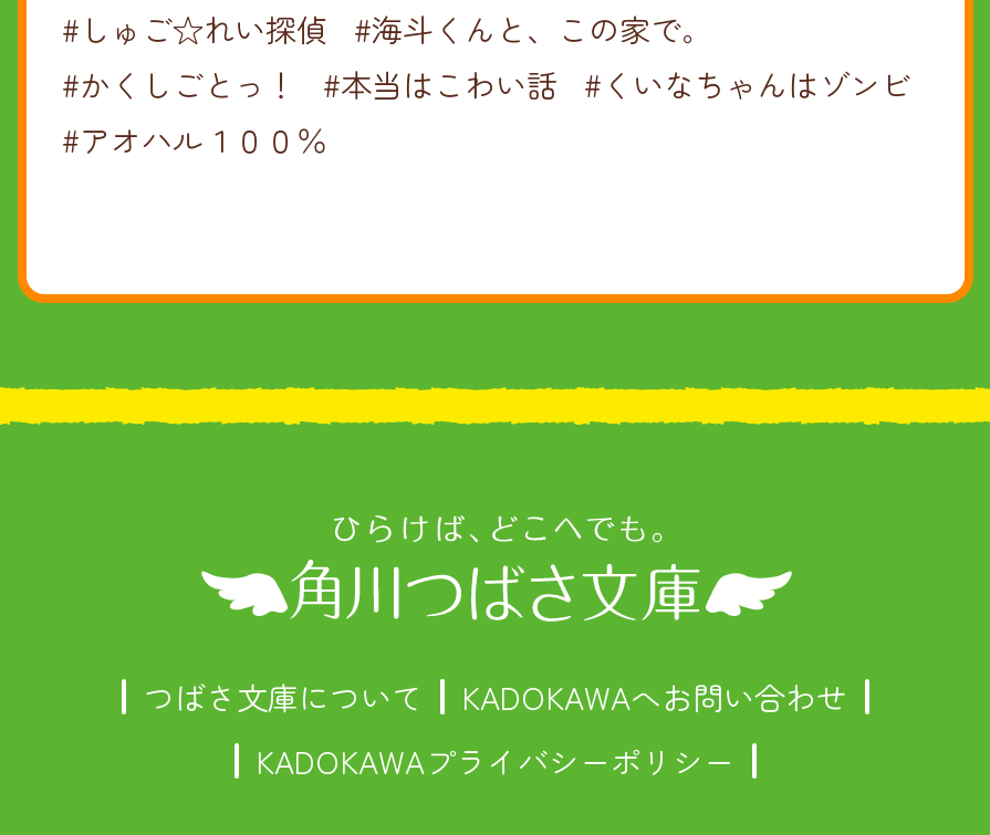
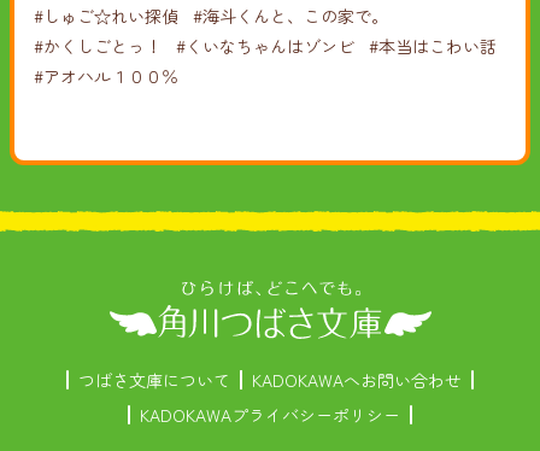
[62,61,911,106] #かくしごとっ！ #本当はこわい話 #くいなちゃんはゾンビ -> [34,33,497,58] #かくしごとっ！ #くいなちゃんはゾンビ #本当はこわい話

